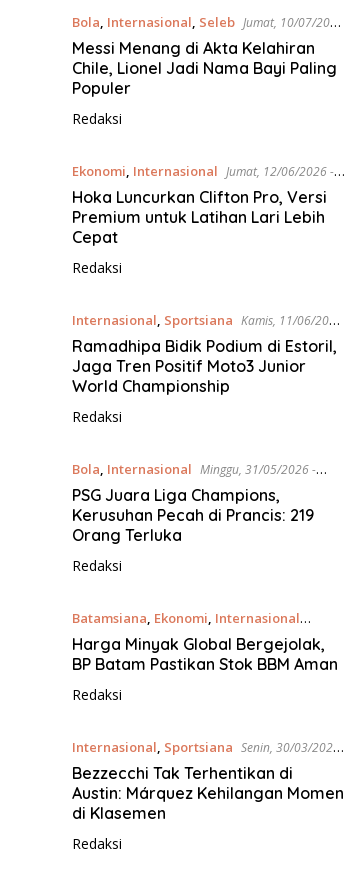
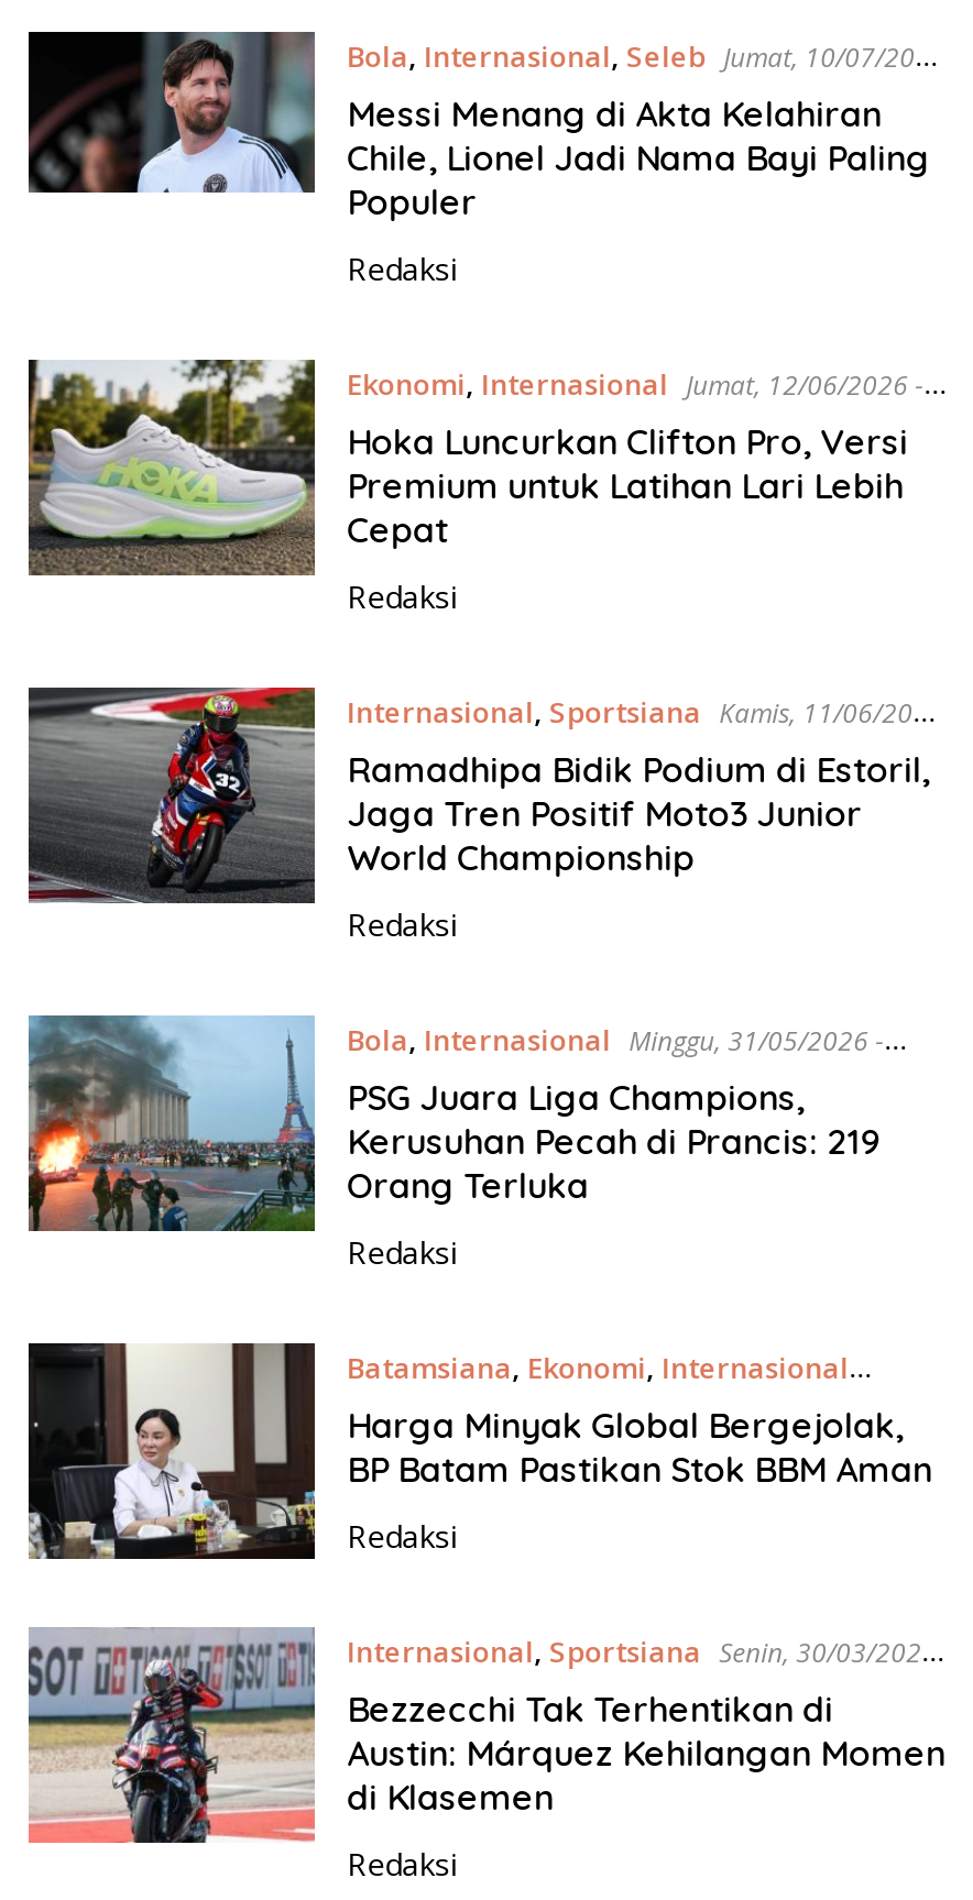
none -> [26,30,317,195] [image]
none -> [26,358,317,578] [image]
none -> [26,685,317,905] [image]
none -> [26,1013,317,1233] [image]
none -> [26,1341,317,1561] [image]
none -> [26,1627,317,1845] [image]

